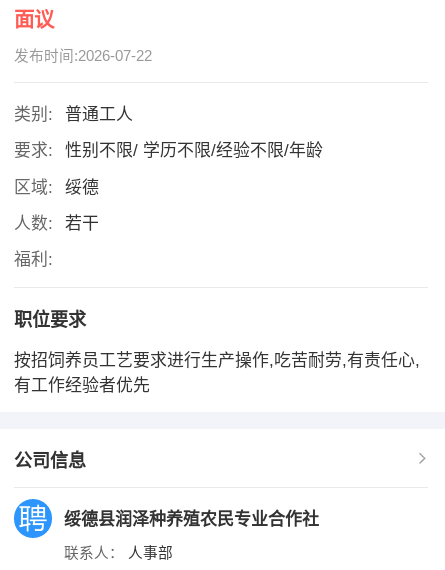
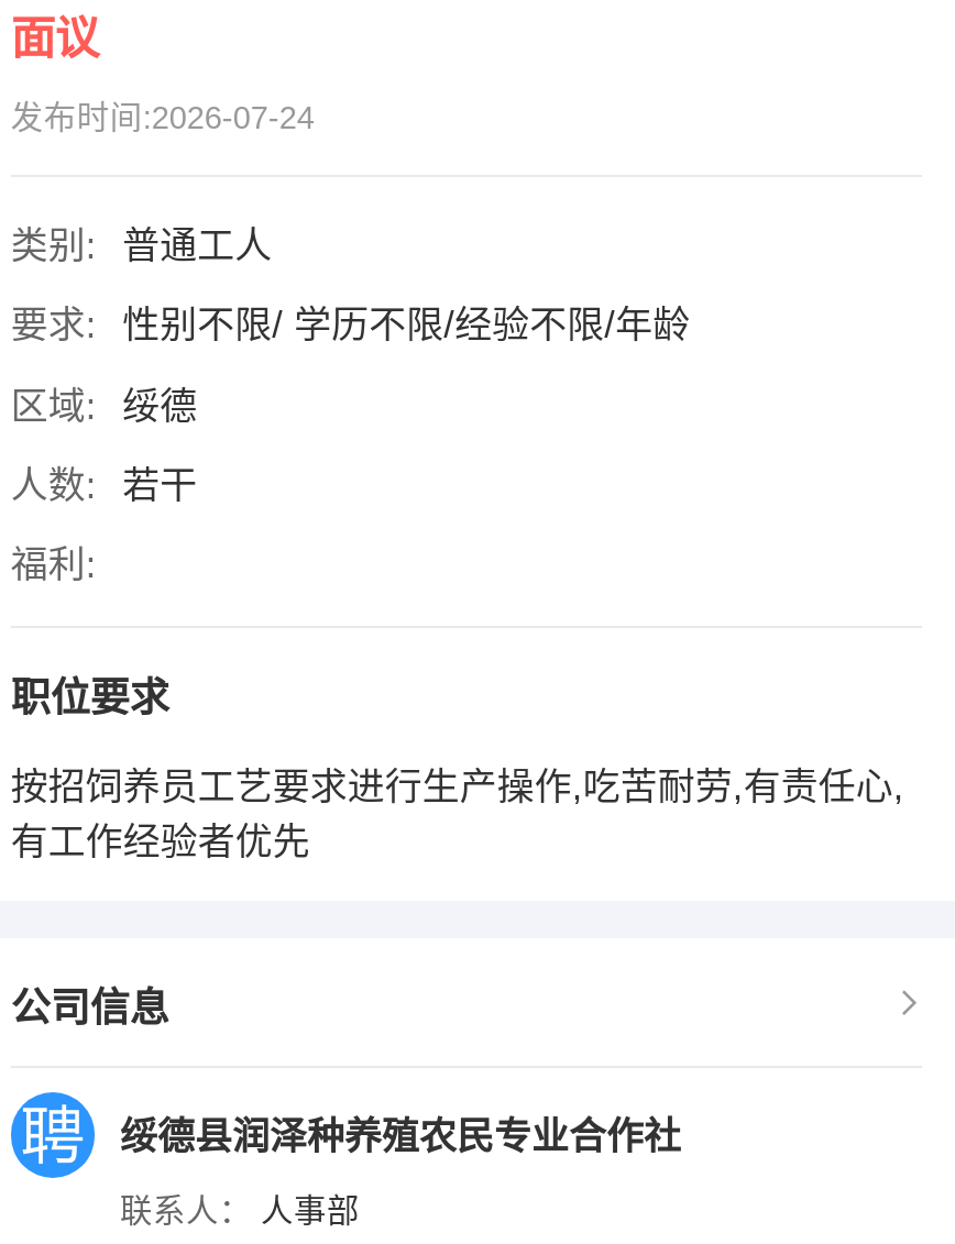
[14,48,152,64] 发布时间:2026-07-22 -> [11,101,314,136] 发布时间:2026-07-24

